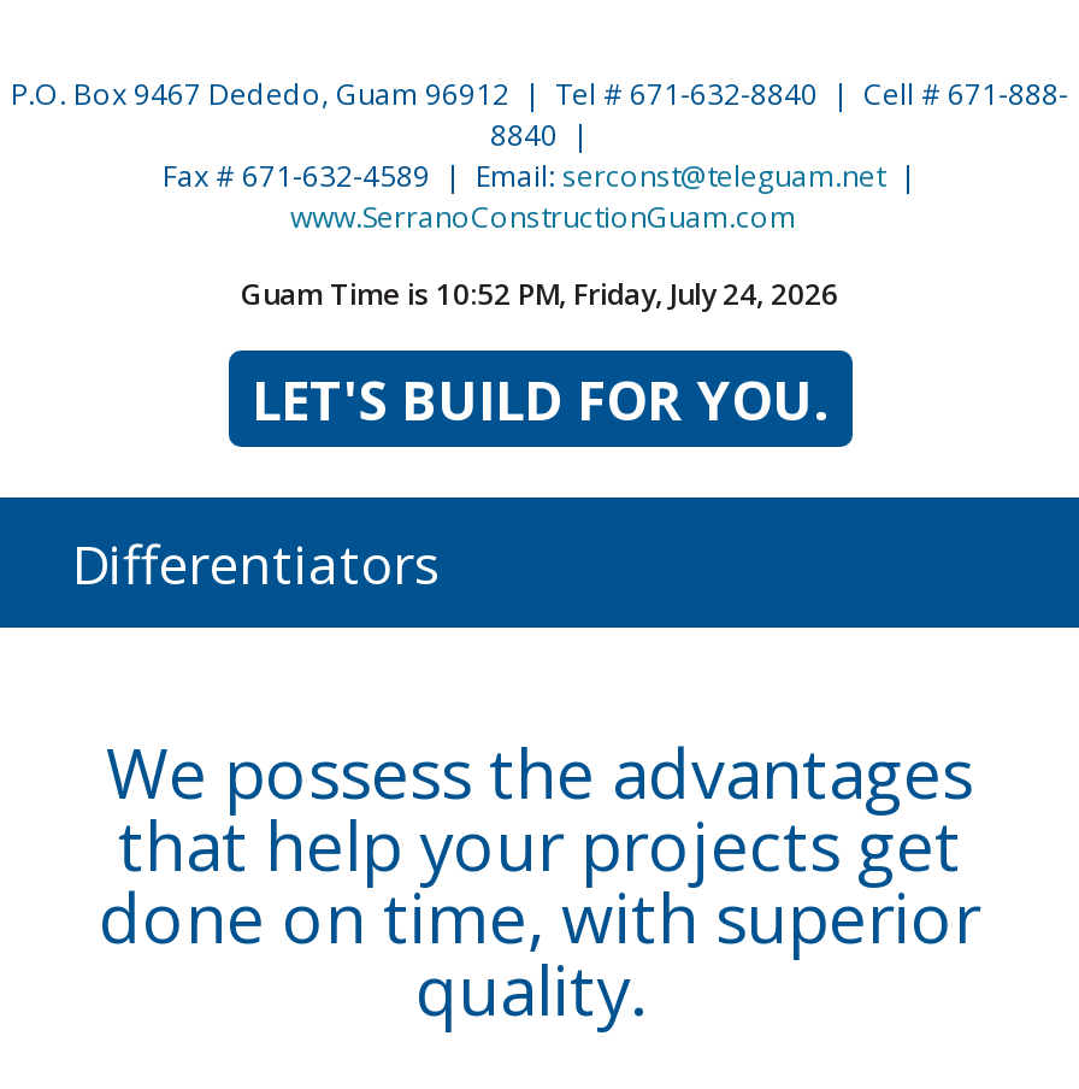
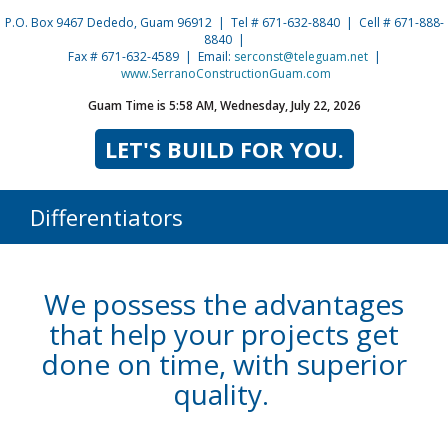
[241,274,838,315] Guam Time is 10:52 PM, Friday, July 24, 2026 -> [87,97,360,114] Guam Time is 5:58 AM, Wednesday, July 22, 2026

